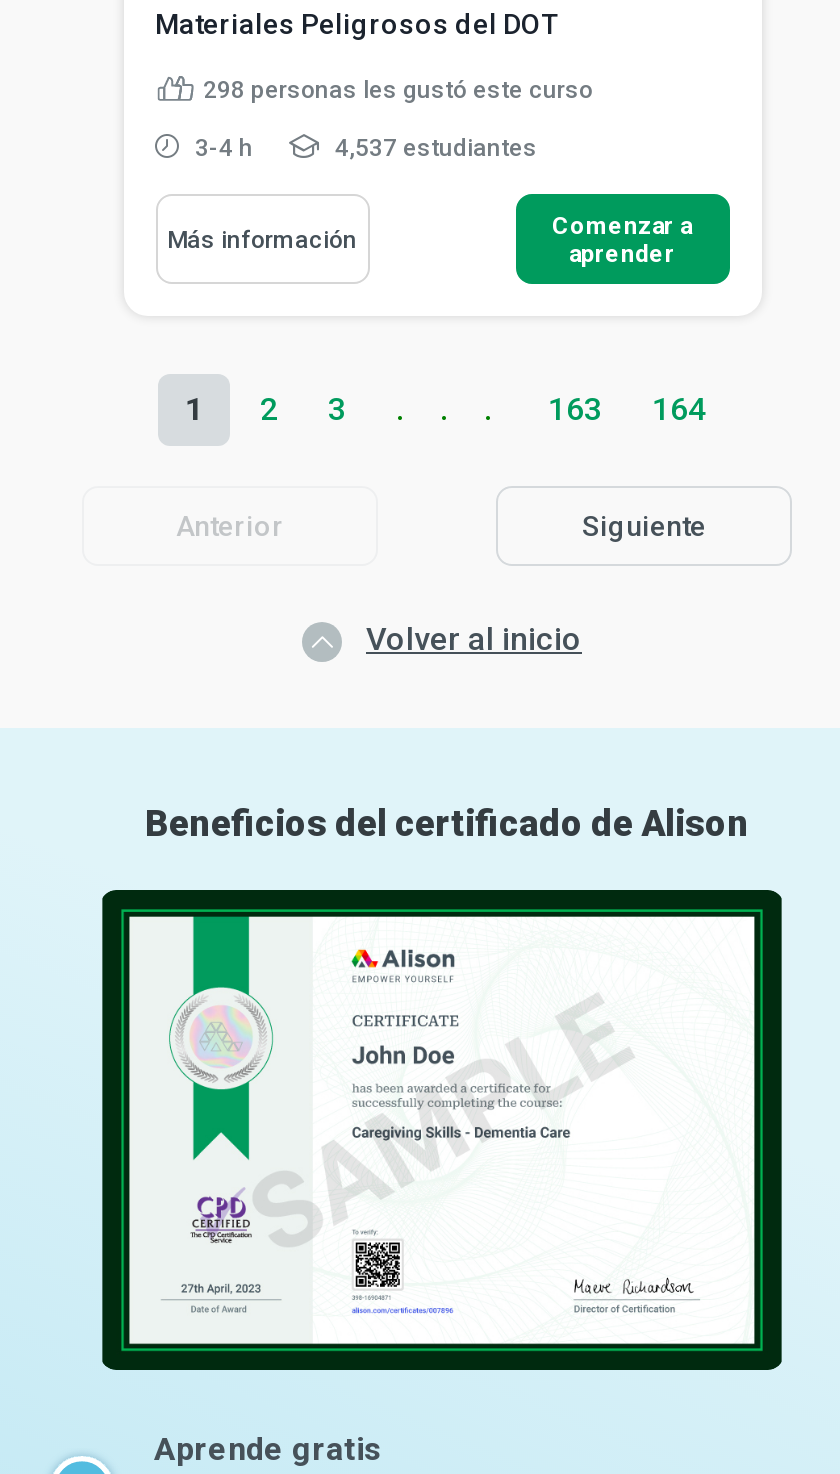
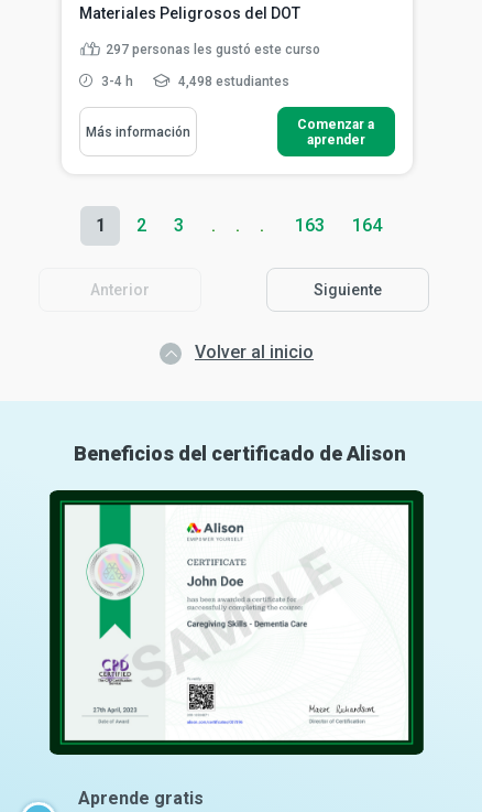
[203,76,593,104] 298 personas les gustó este curso -> [105,42,320,58] 297 personas les gustó este curso
[329,134,537,162] 4,537 estudiantes -> [174,74,289,89] 4,498 estudiantes

